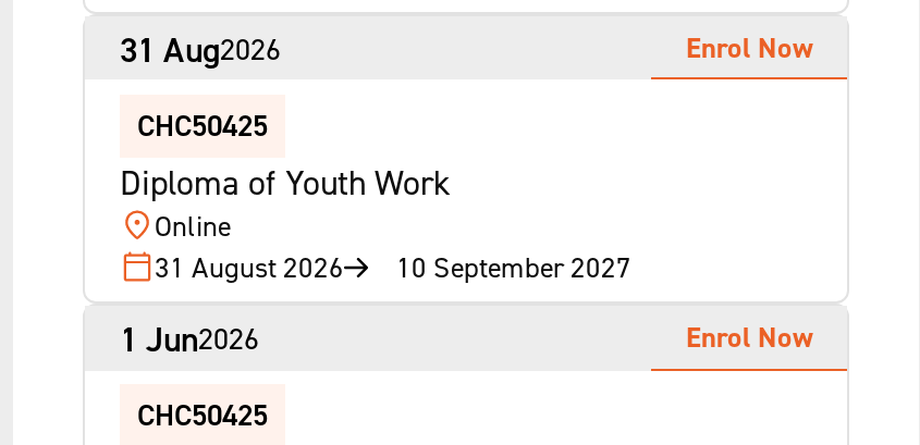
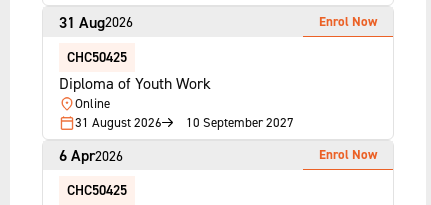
[120,316,259,360] 1 Jun2026 -> [59,145,123,165] 6 Apr2026

